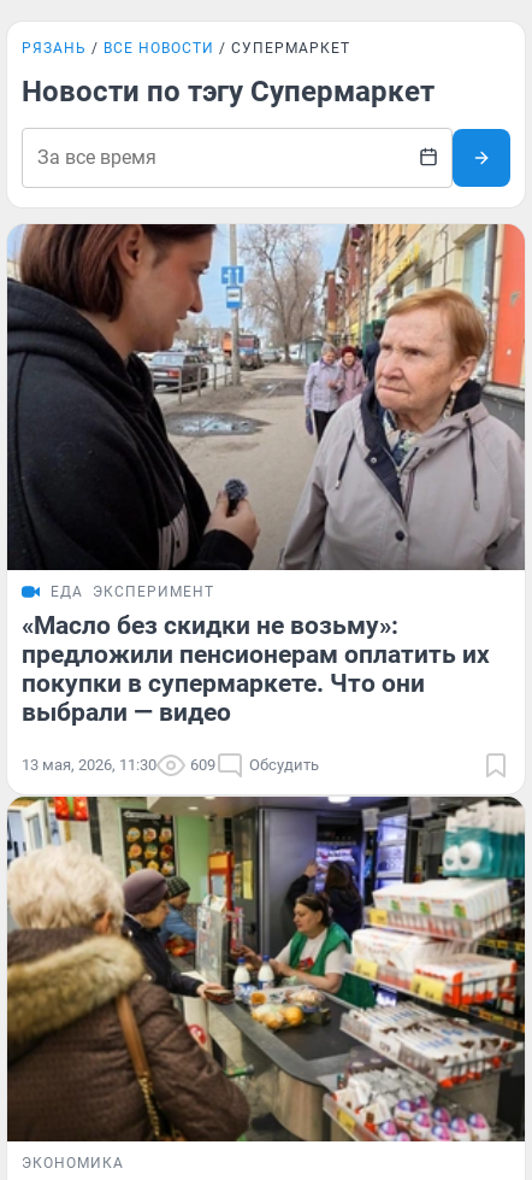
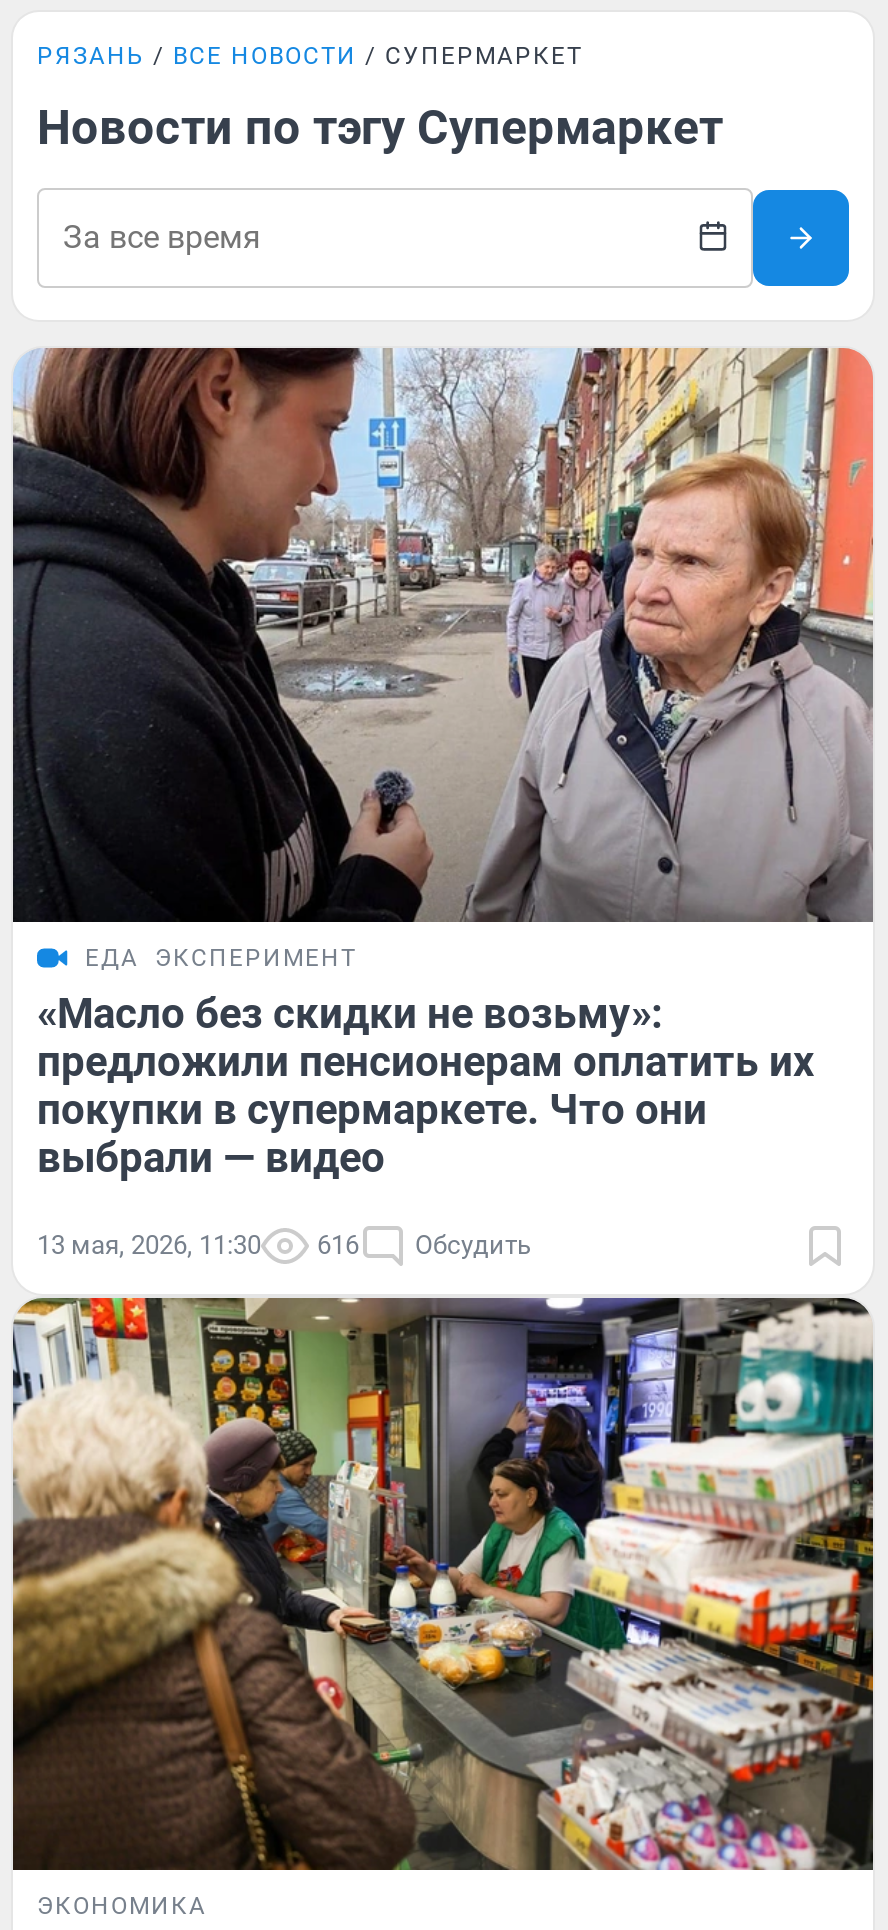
[22,755,319,773] 13 мая, 2026, 11:30 609 Обсудить -> [37,1229,531,1259] 13 мая, 2026, 11:30 616 Обсудить

